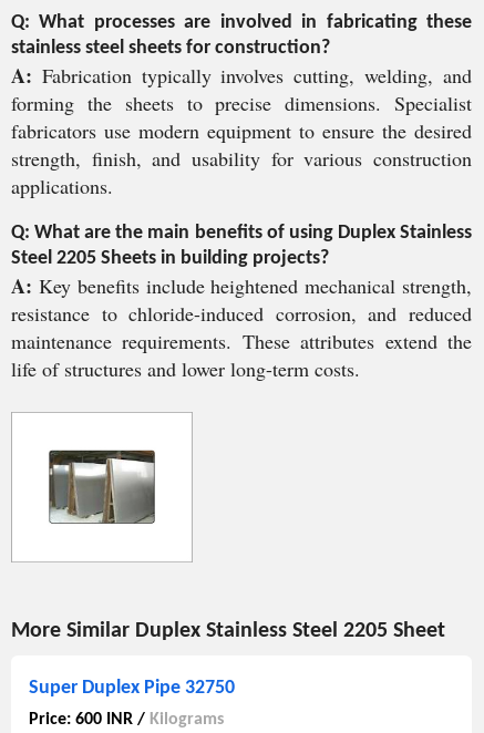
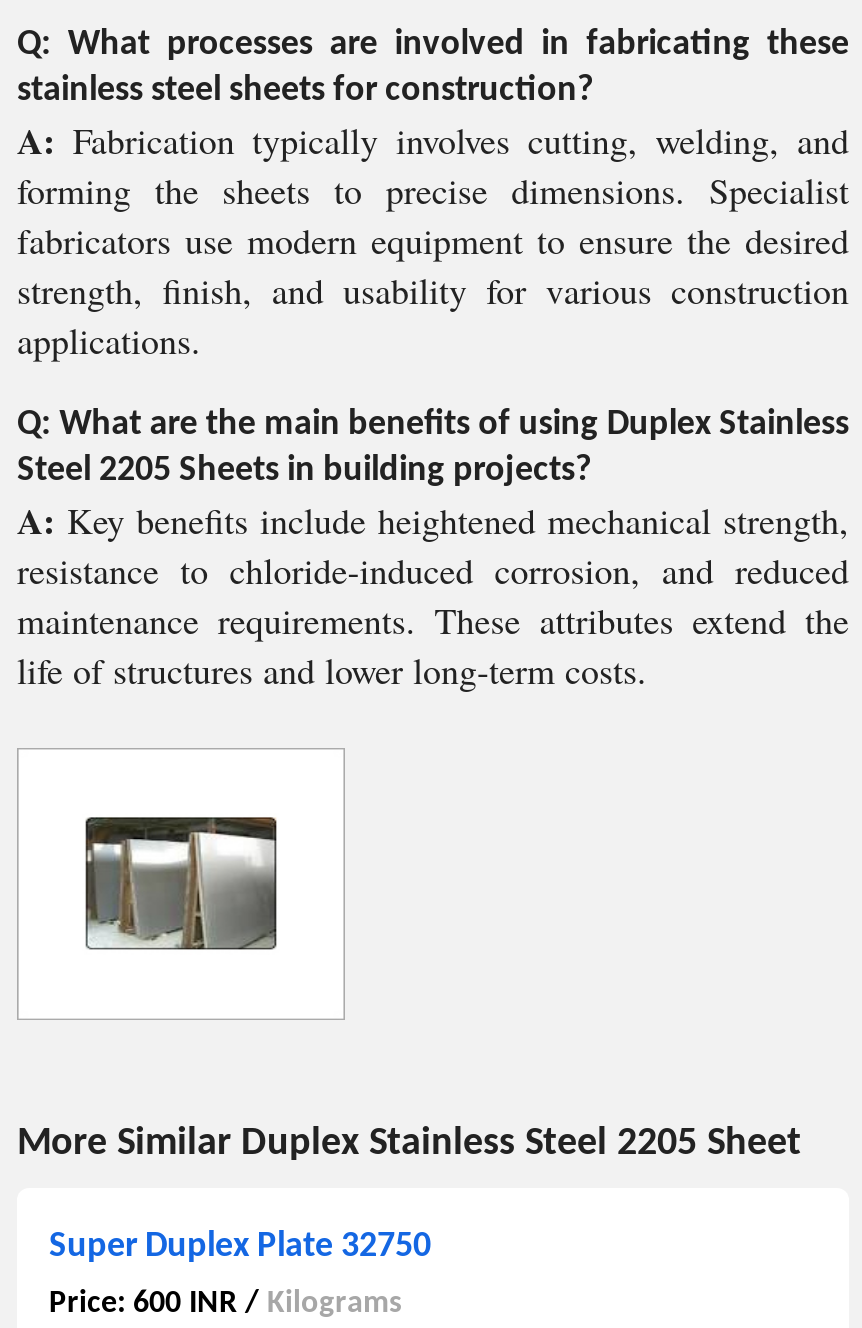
[29,678,235,699] Super Duplex Pipe 32750 -> [49,1228,431,1266] Super Duplex Plate 32750

